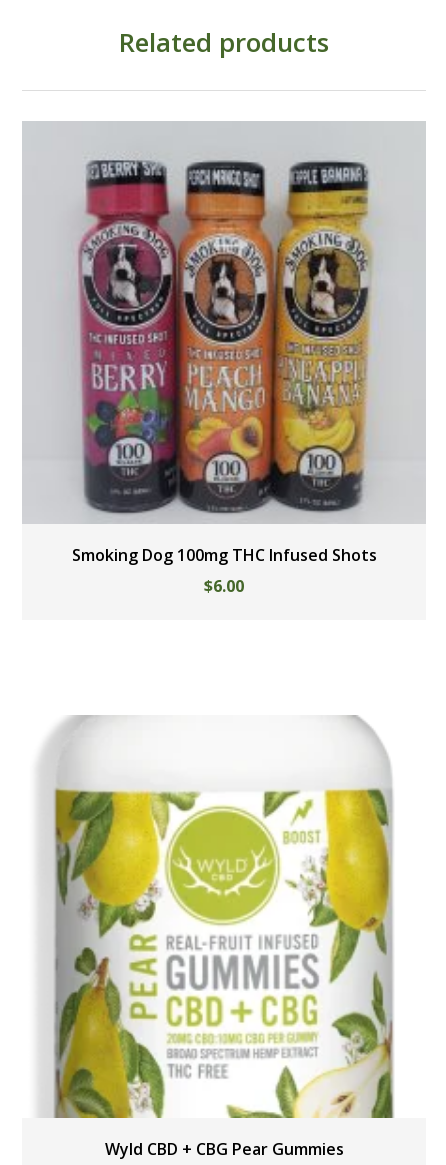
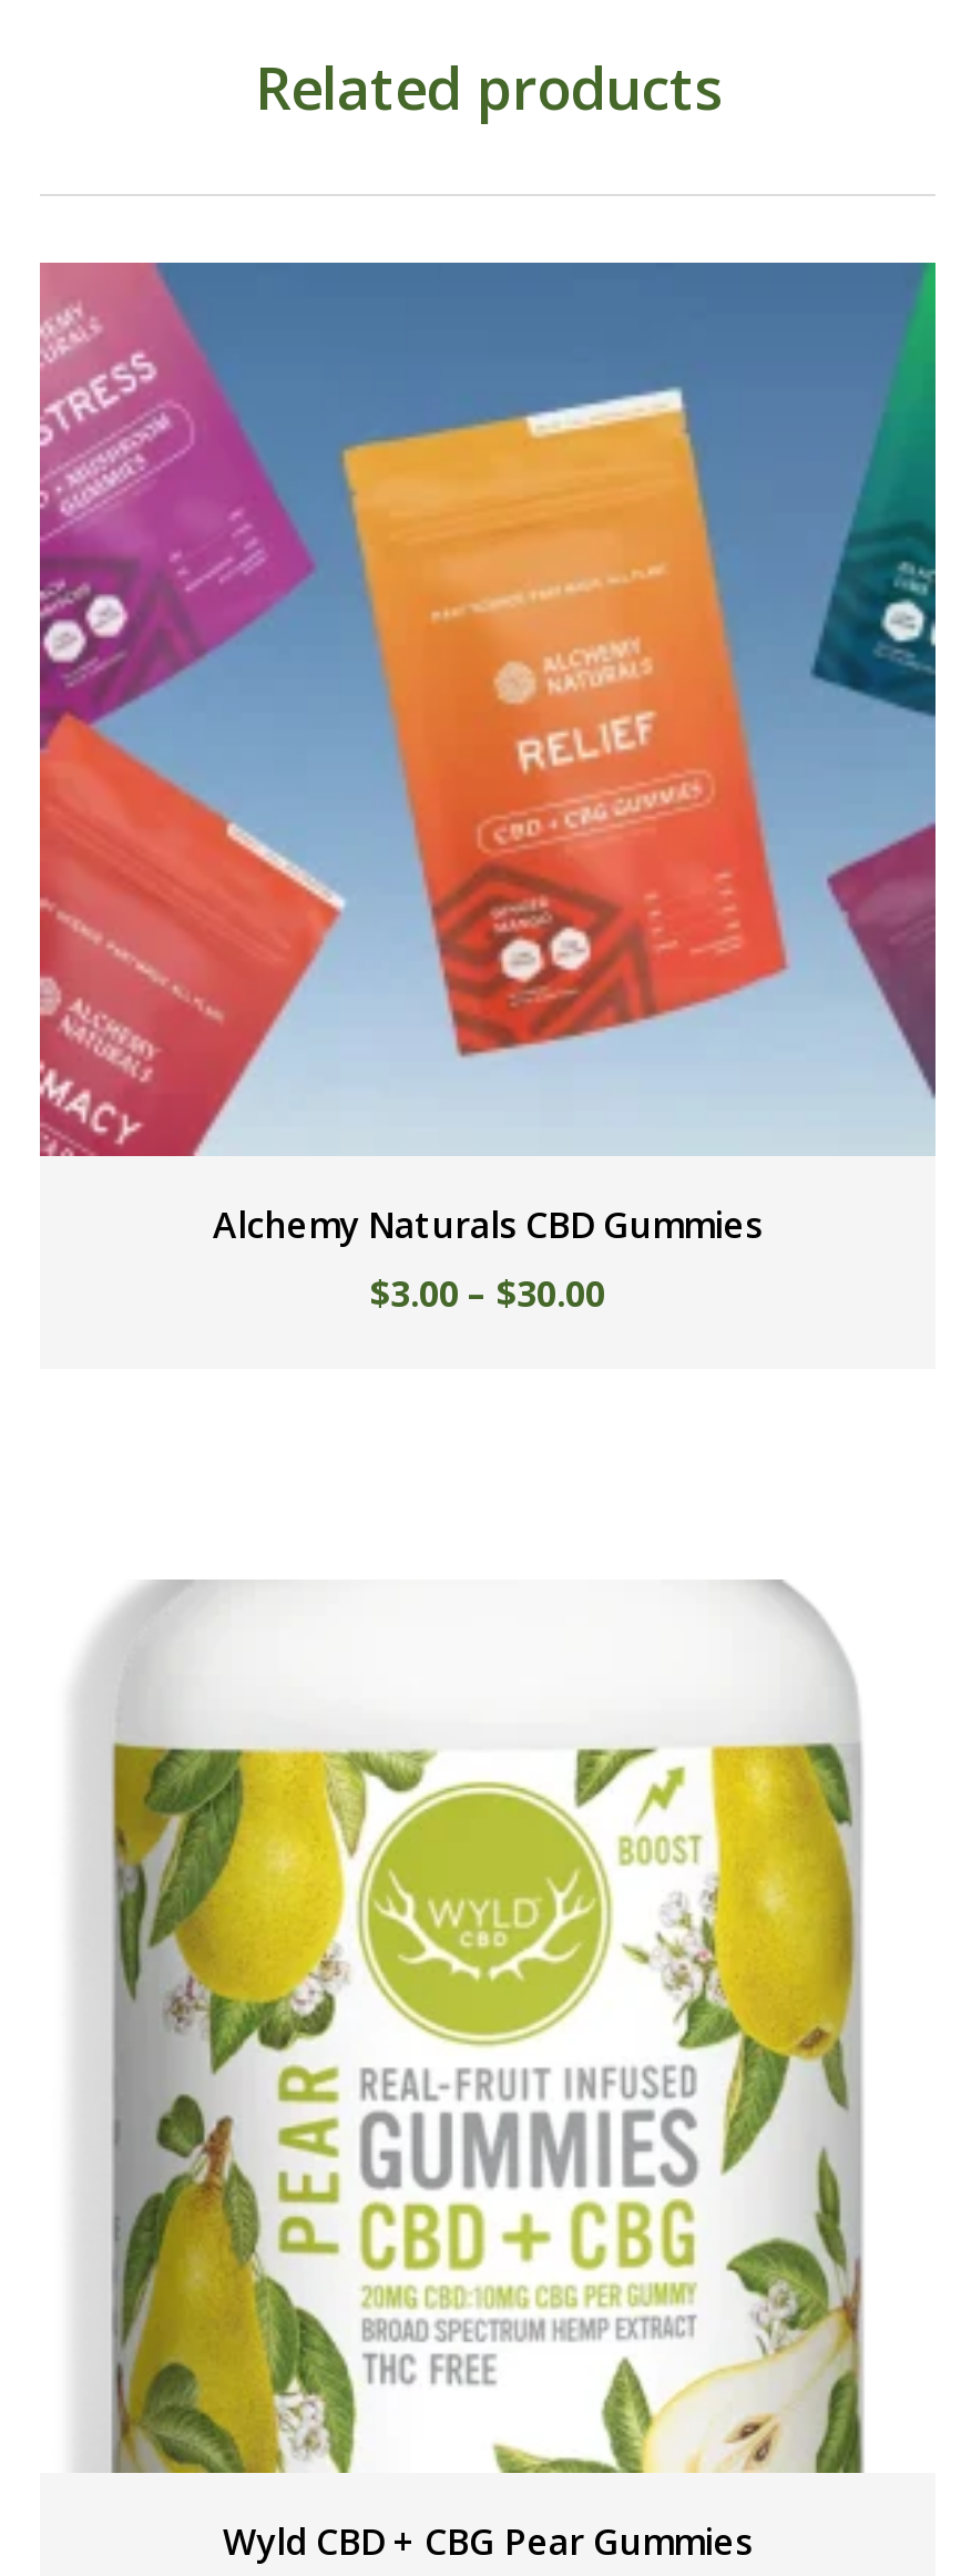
[22,121,426,597] [image] | Smoking Dog 100mg THC Infused Shots | $6.00 -> [38,260,938,1318] [image] | Alchemy Naturals CBD Gummies | $3.00 – $30.00

